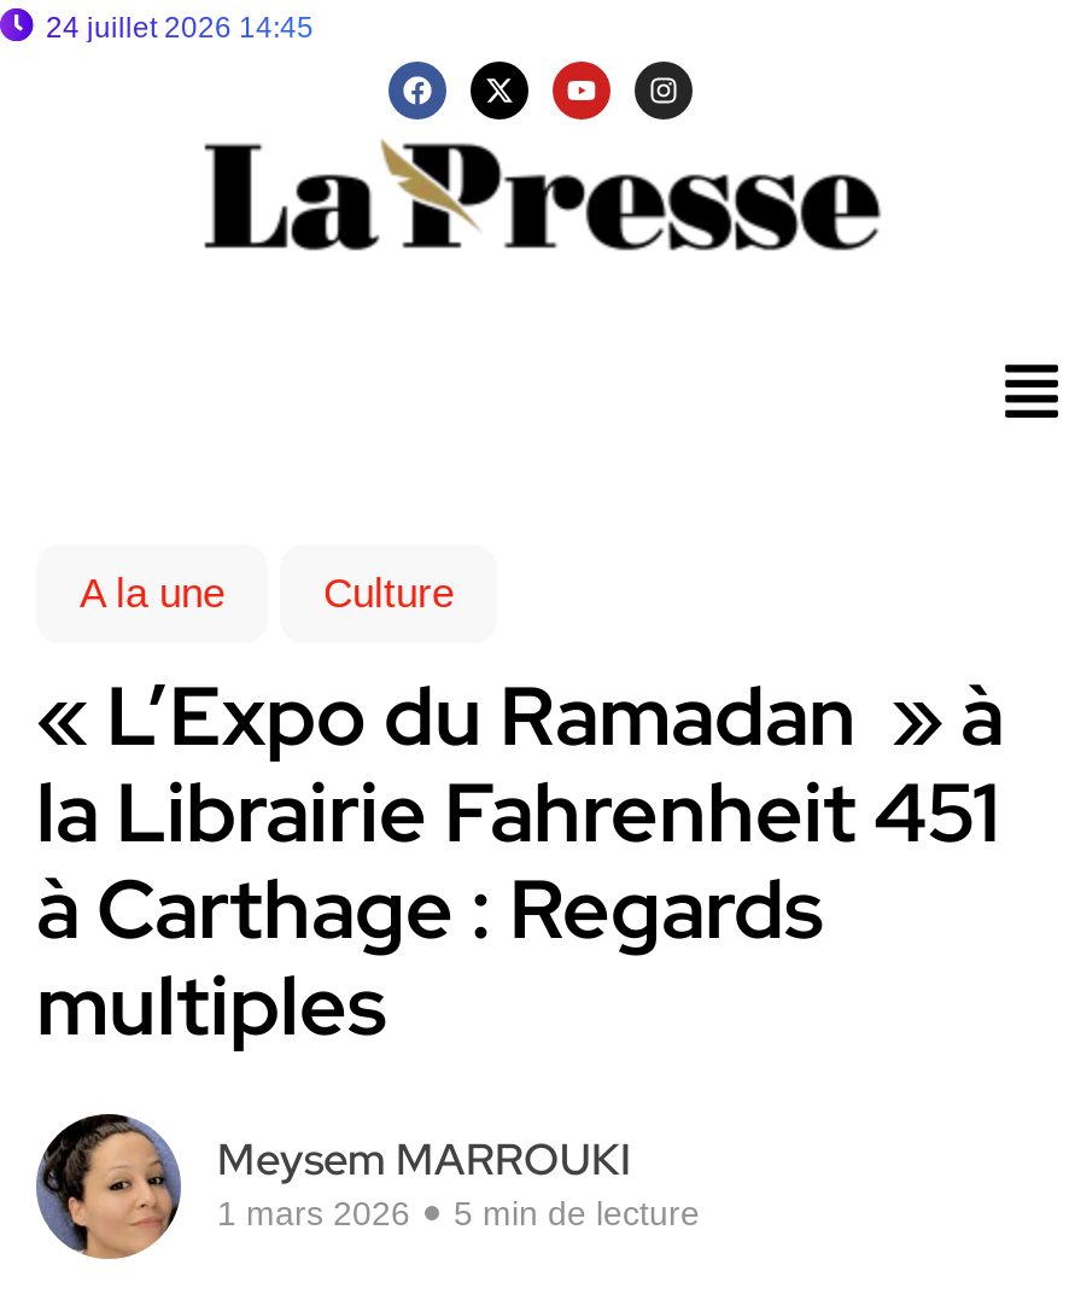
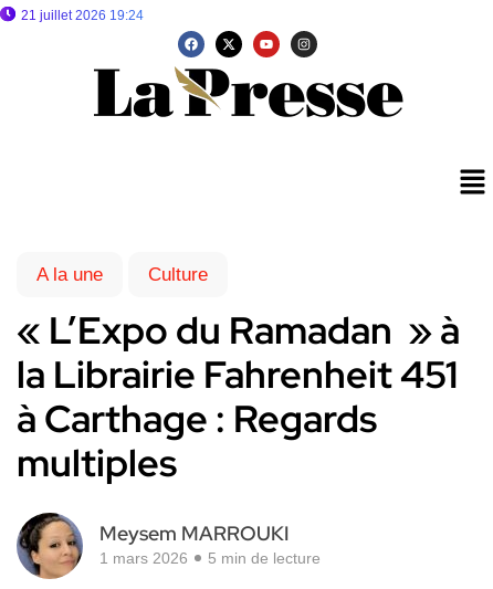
[46,11,314,45] 24 juillet 2026 14:45 -> [21,8,144,23] 21 juillet 2026 19:24

